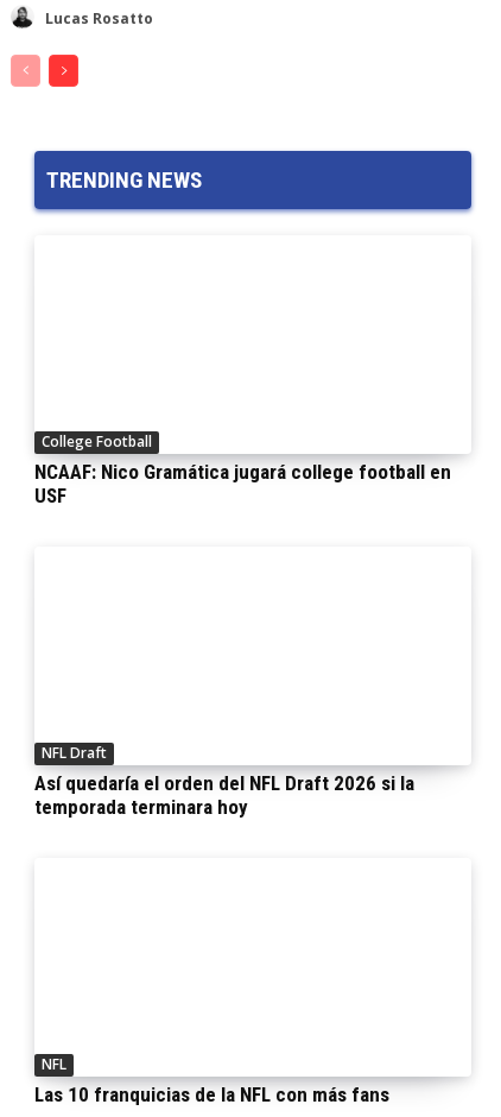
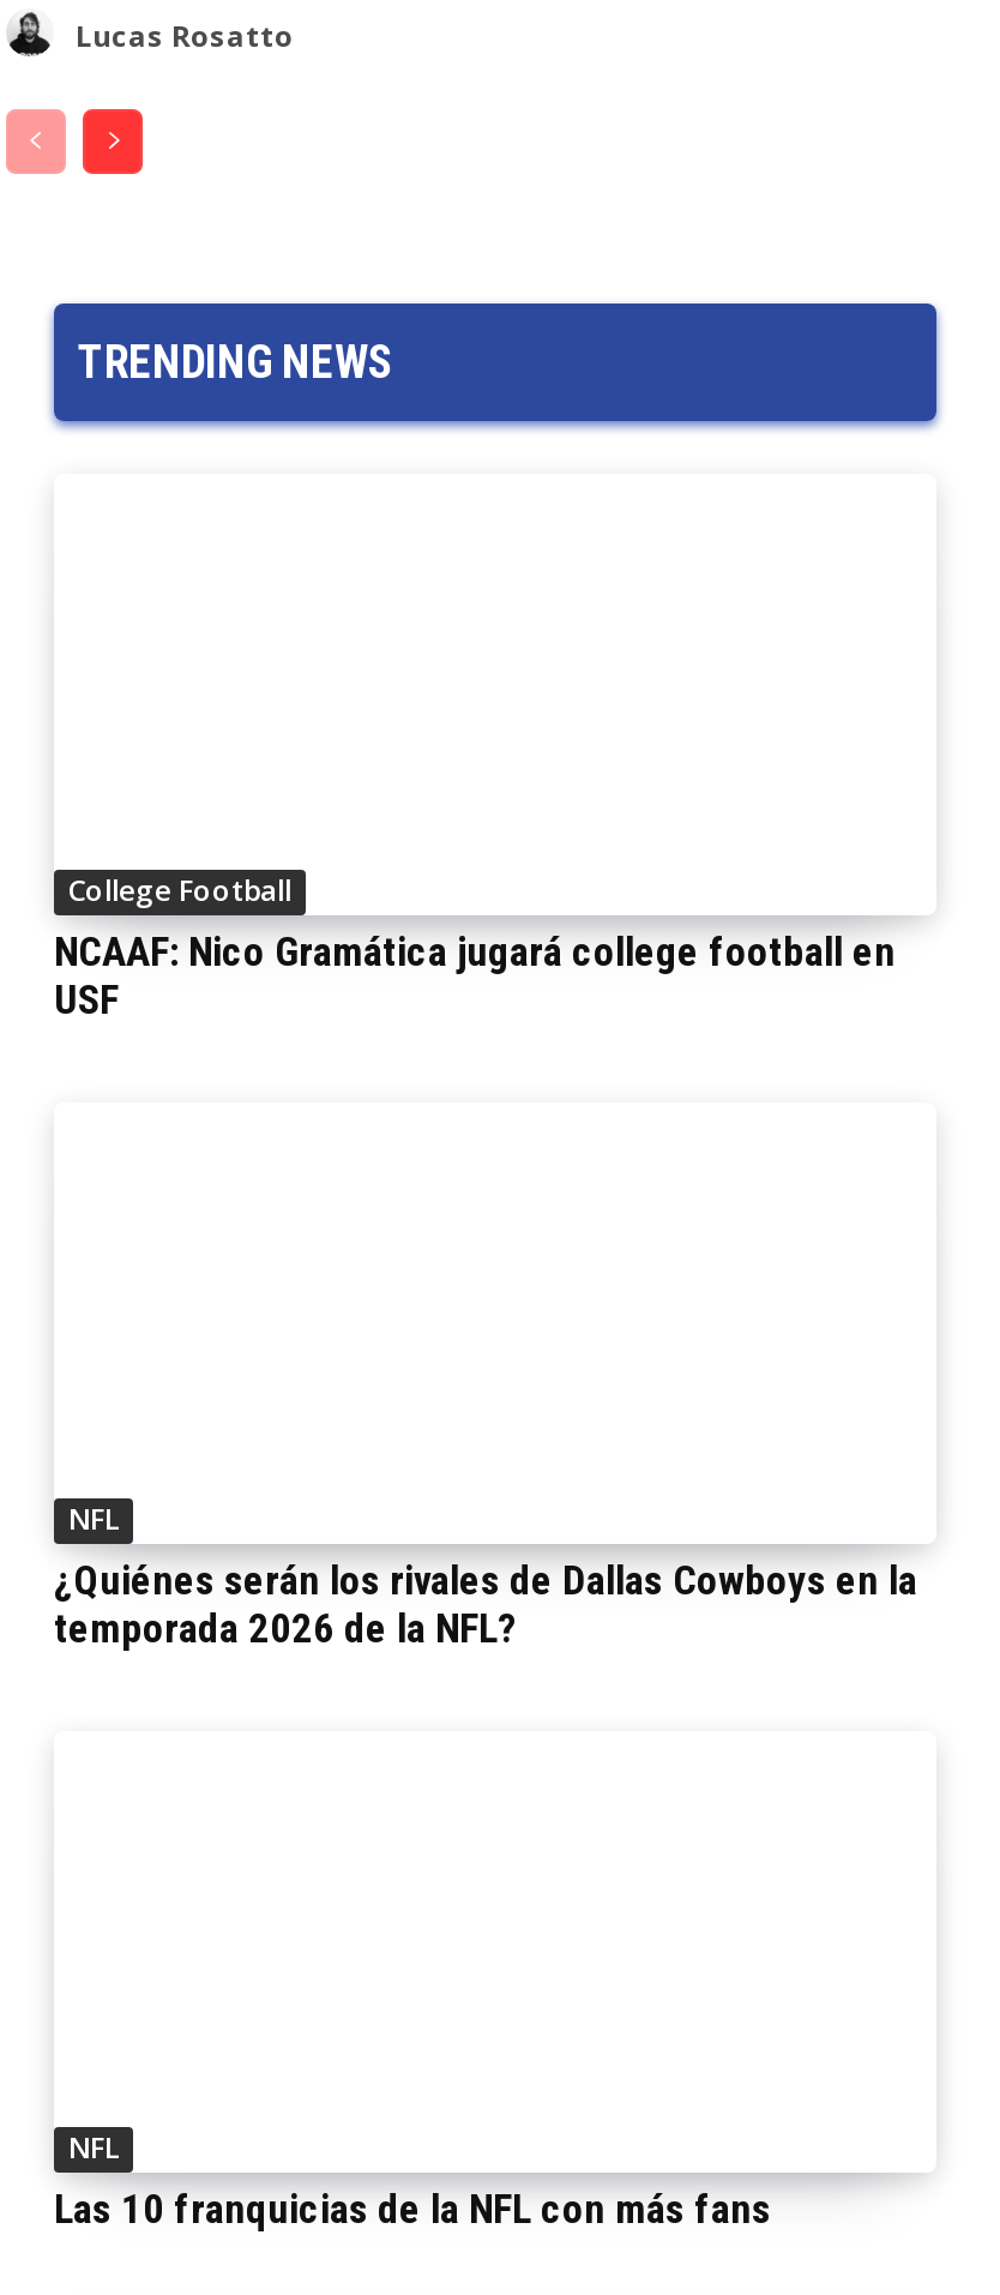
[34,742,414,818] NFL Draft | Así quedaría el orden del NFL Draft 2026 si la | temporada terminara hoy -> [54,1497,917,1651] NFL | ¿Quiénes serán los rivales de Dallas Cowboys en la | temporada 2026 de la NFL?

